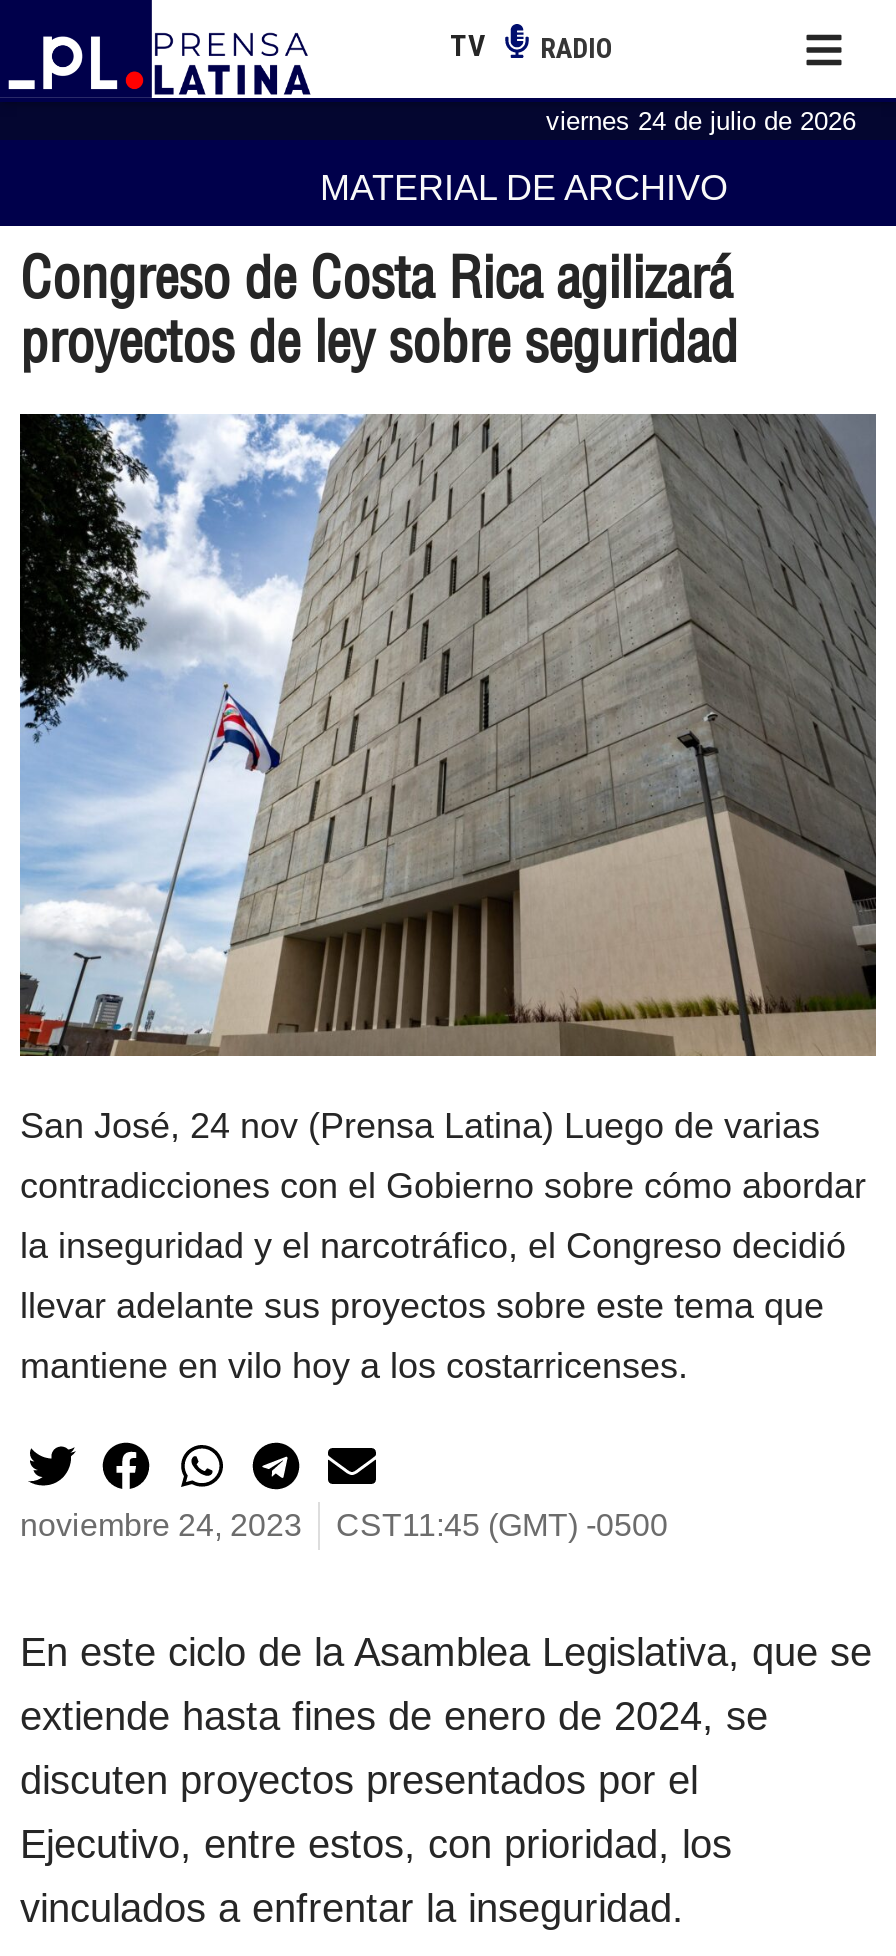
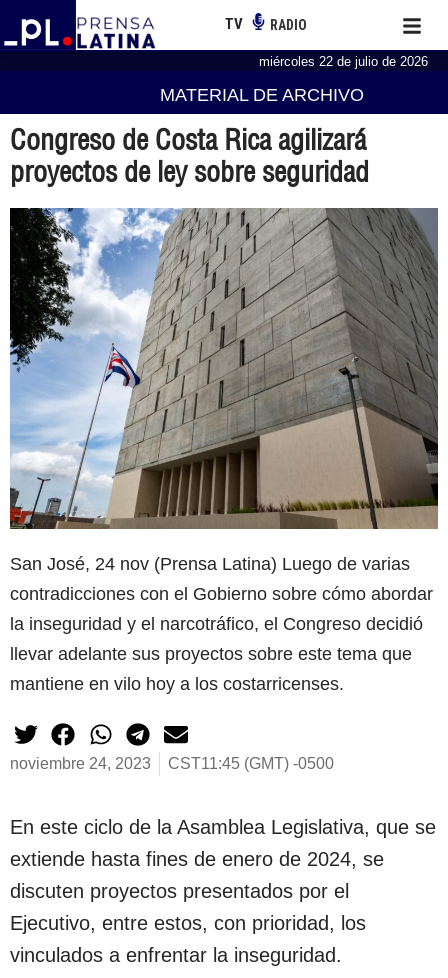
[546,105,856,135] viernes 24 de julio de 2026 -> [259,54,428,69] miércoles 22 de julio de 2026

